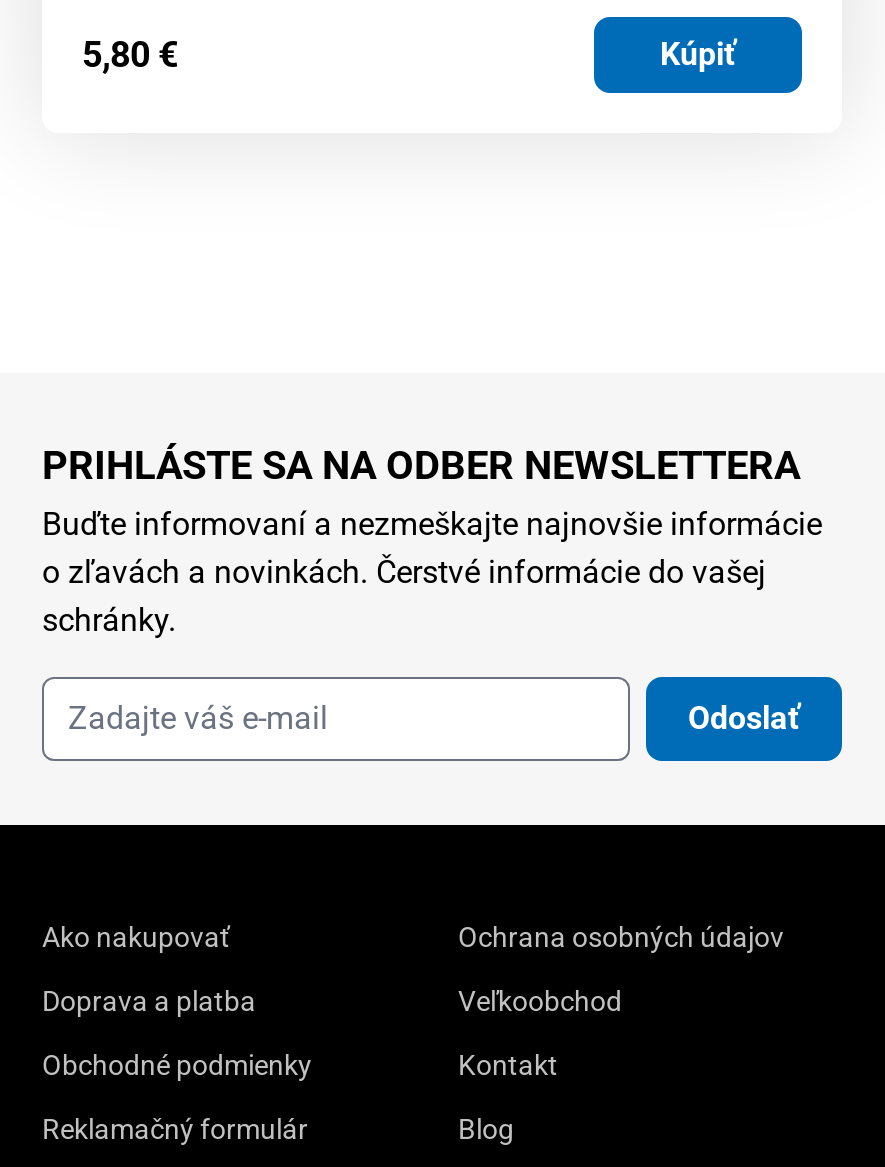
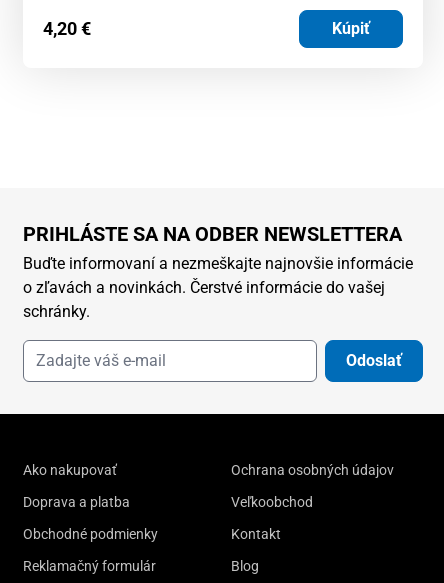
[82,33,178,75] 5,80 € -> [43,18,91,39] 4,20 €

